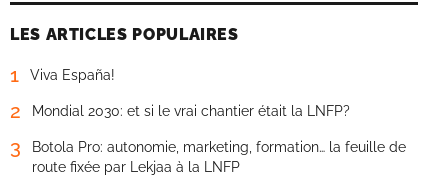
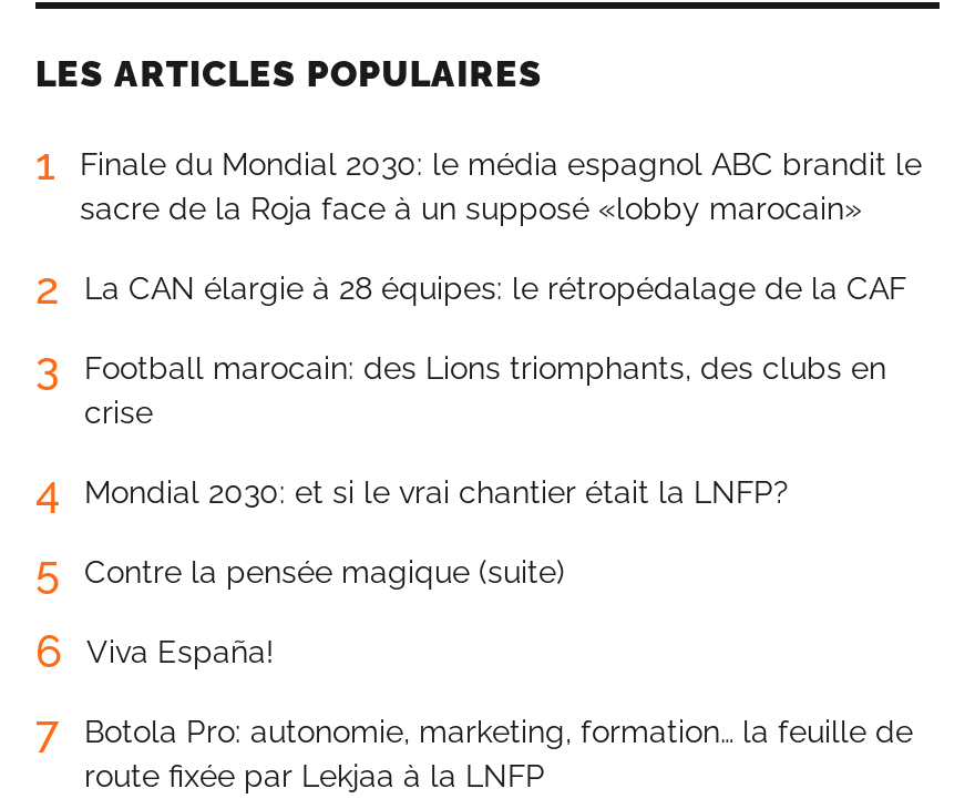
moved [30,67,115,83] -> [86,635,275,670]: Viva España!
none -> [35,147,922,679] Finale du Mondial 2030: le média espagnol ABC brandit le | sacre de la Roja face à un supposé «lobby marocain» | La CAN élargie à 28 équipes: le rétropédalage de la CAF | Football marocain: des Lions triomphants, des clubs en | crise | 4 | 5 | Contre la pensée magique (suite) | 6
none -> [35,705,58,759] 7
moved [10,99,350,159] -> [35,262,789,510]: 2 | Mondial 2030: et si le vrai chantier était la LNFP? | 3

